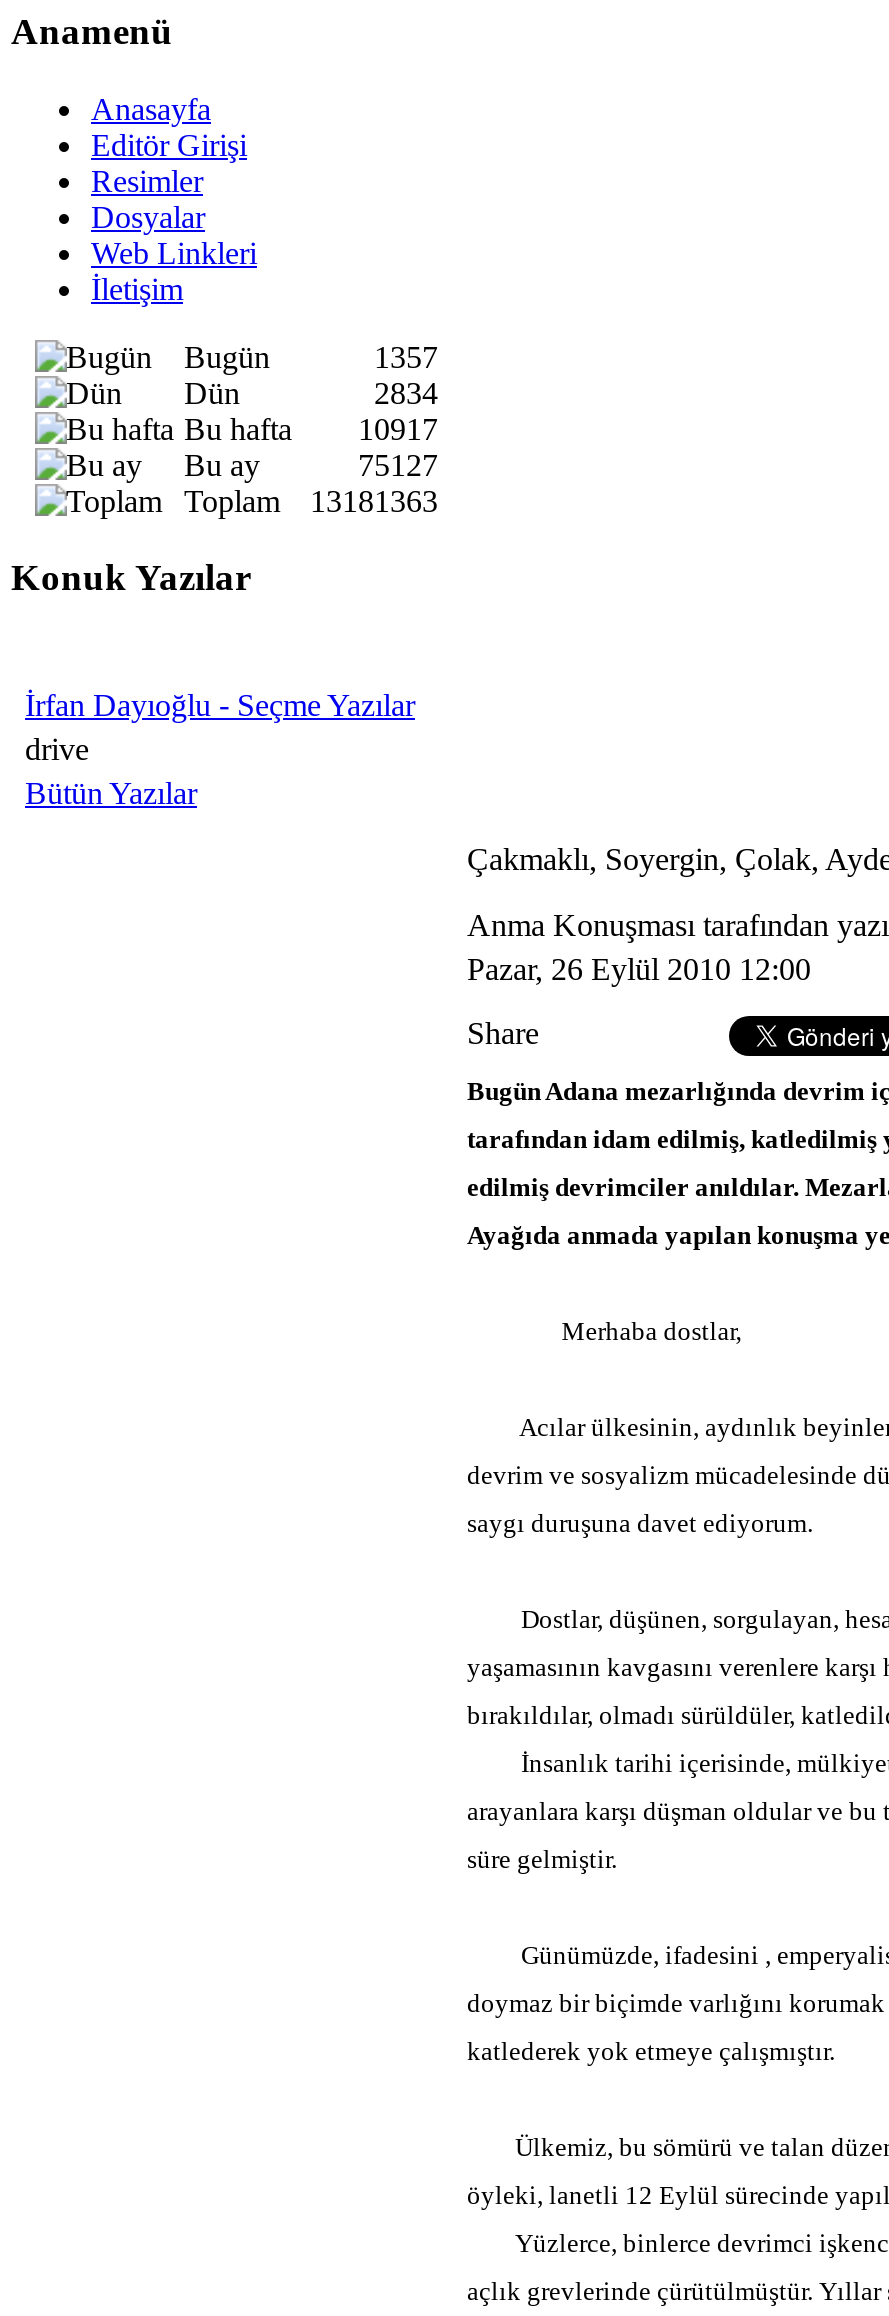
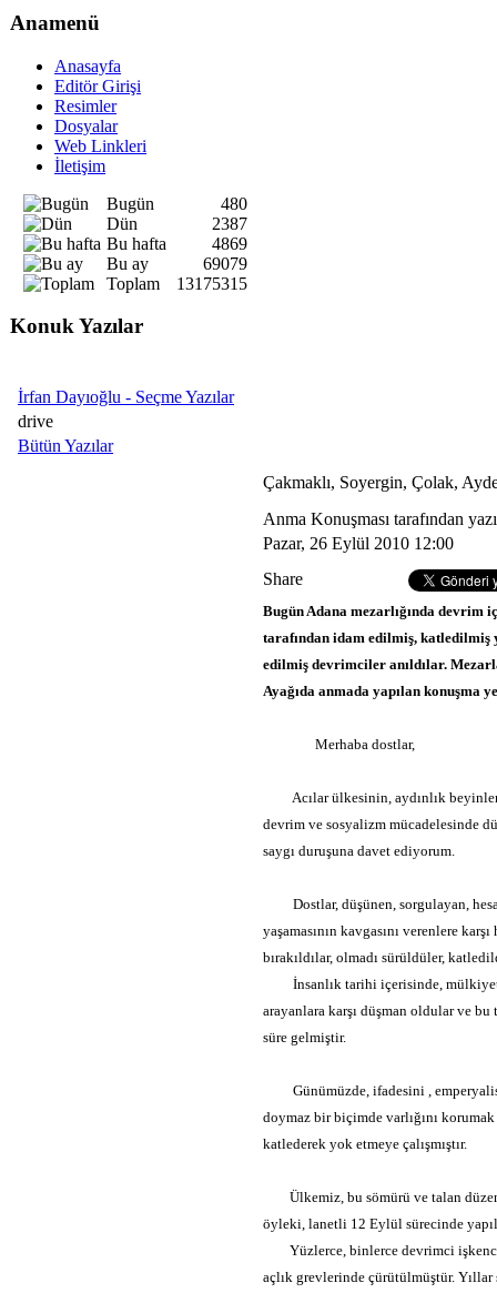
[374,340,438,374] 1357 -> [220,194,247,213] 480
[374,376,438,410] 2834 -> [211,214,247,233] 2387
[358,412,438,446] 10917 -> [211,234,247,253] 4869
[358,448,438,482] 75127 -> [202,254,247,273] 69079
[184,484,438,518] Toplam 13181363 -> [106,274,247,293] Toplam 13175315

